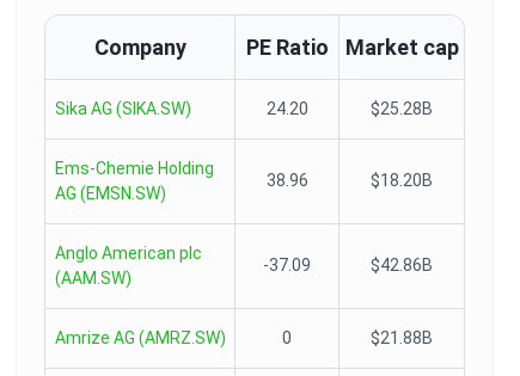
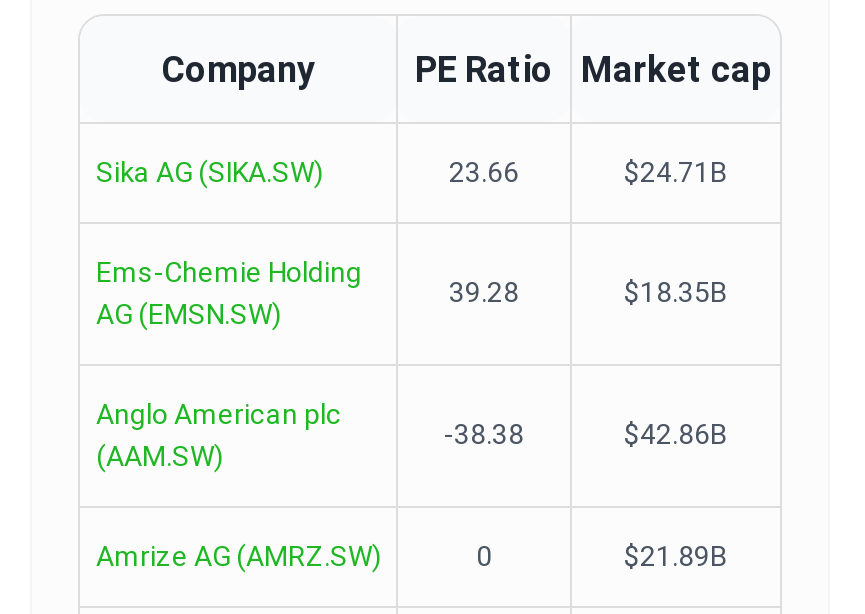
[266,99,433,118] 24.20 | $25.28B -> [449,156,728,188] 23.66 | $24.71B
[266,171,433,190] 38.96 | $18.20B -> [449,276,728,308] 39.28 | $18.35B
[263,255,311,275] -37.09 -> [444,418,524,450] -38.38
[371,328,433,347] $21.88B -> [624,540,728,572] $21.89B

